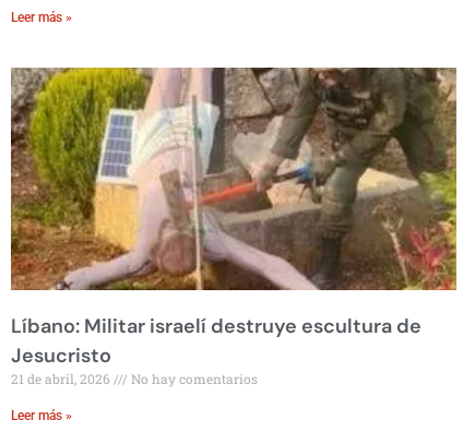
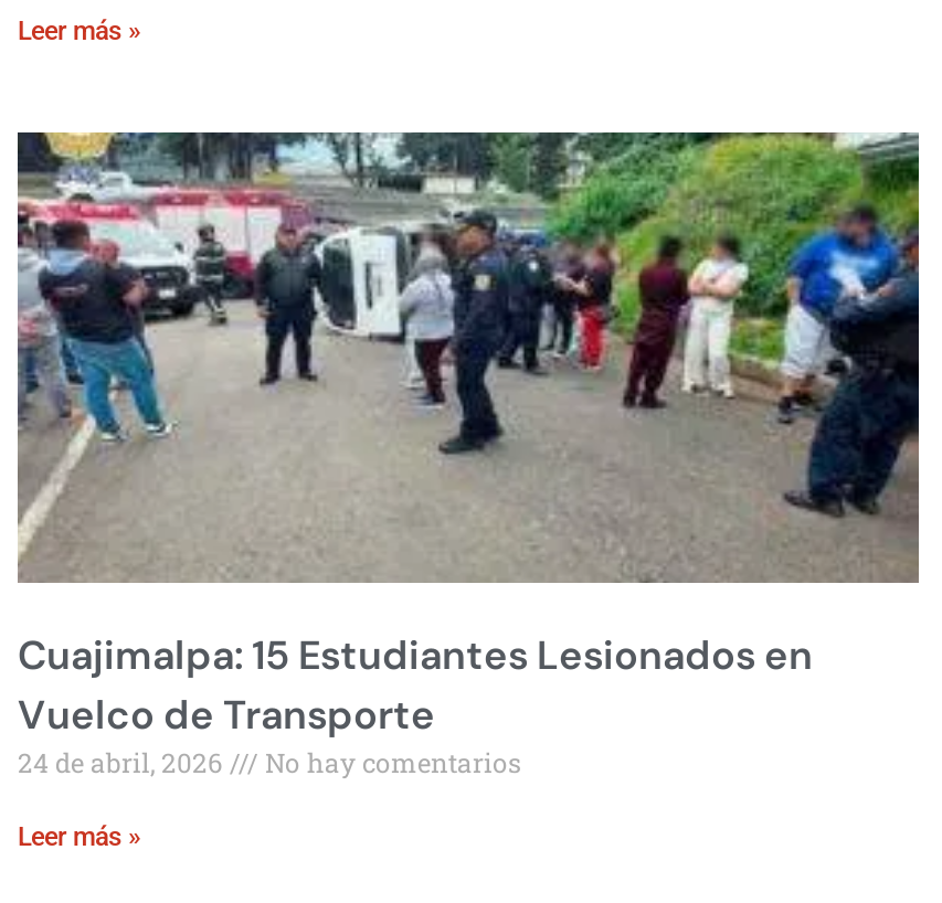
[10,67,458,387] [image] | Líbano: Militar israelí destruye escultura de | Jesucristo | 21 de abril, 2026 -> [15,130,921,780] [image] | Cuajimalpa: 15 Estudiantes Lesionados en | Vuelco de Transporte | 24 de abril, 2026

